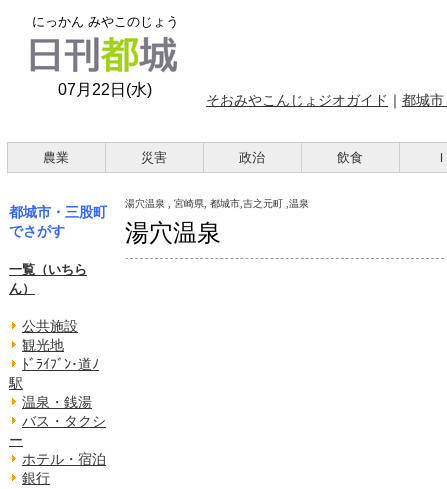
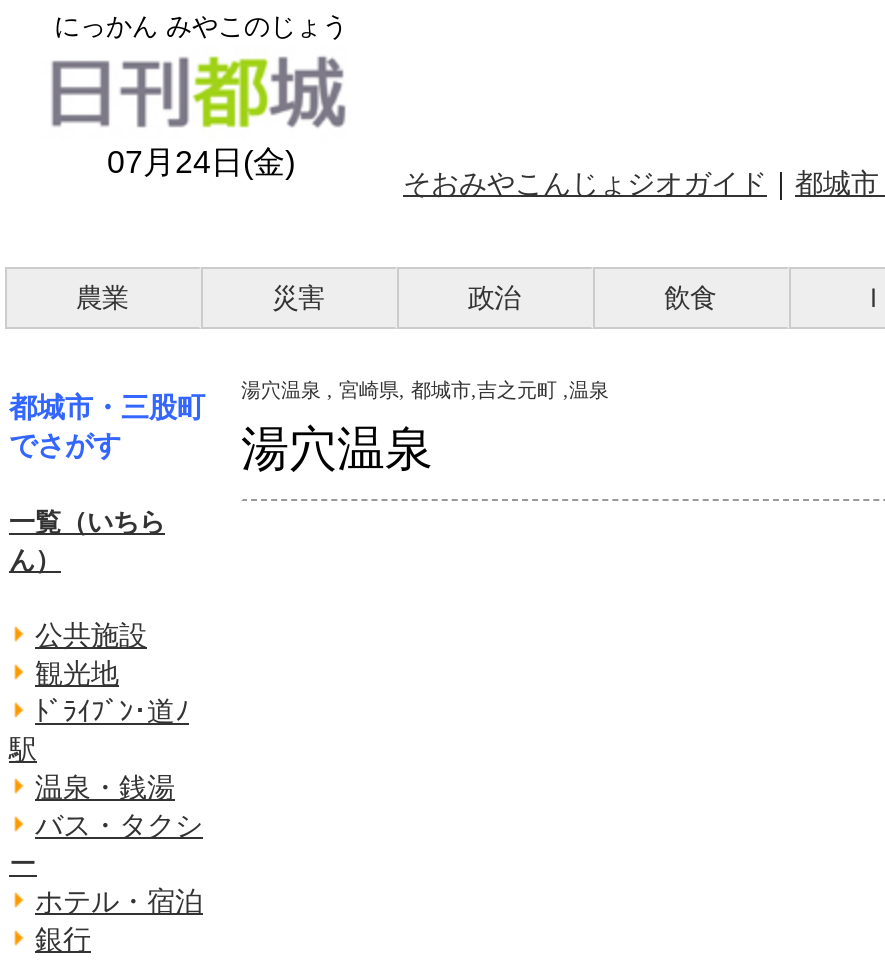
[58,81,152,98] 07月22日(水) -> [107,145,295,179] 07月24日(金)

